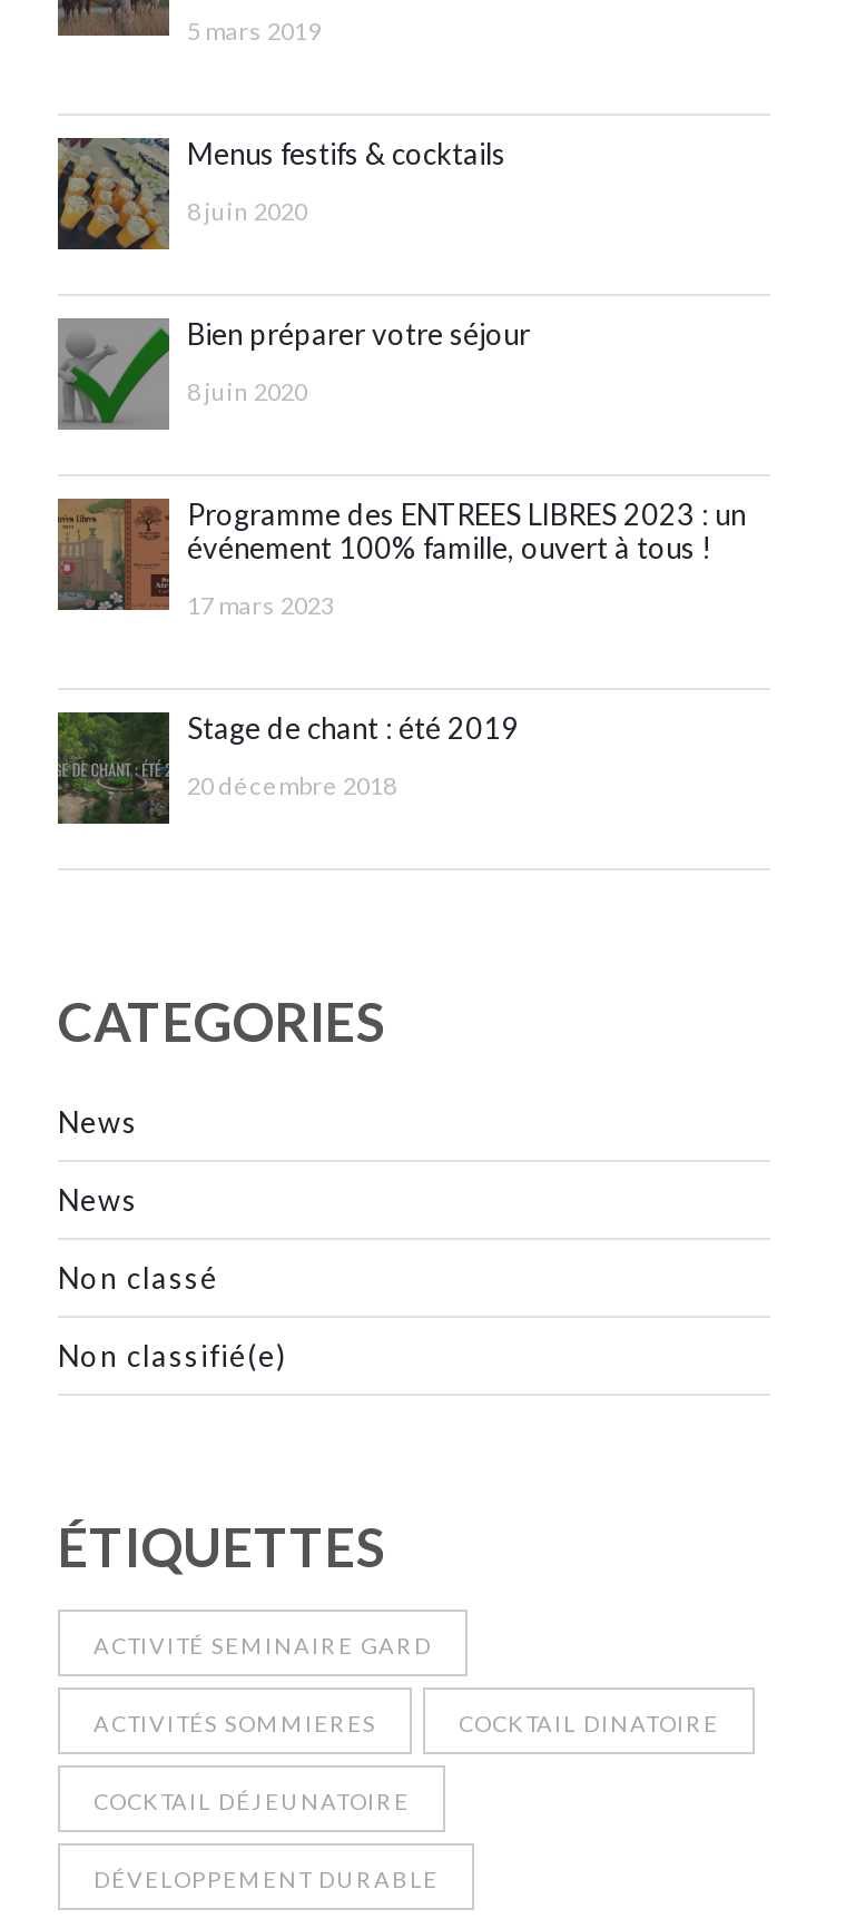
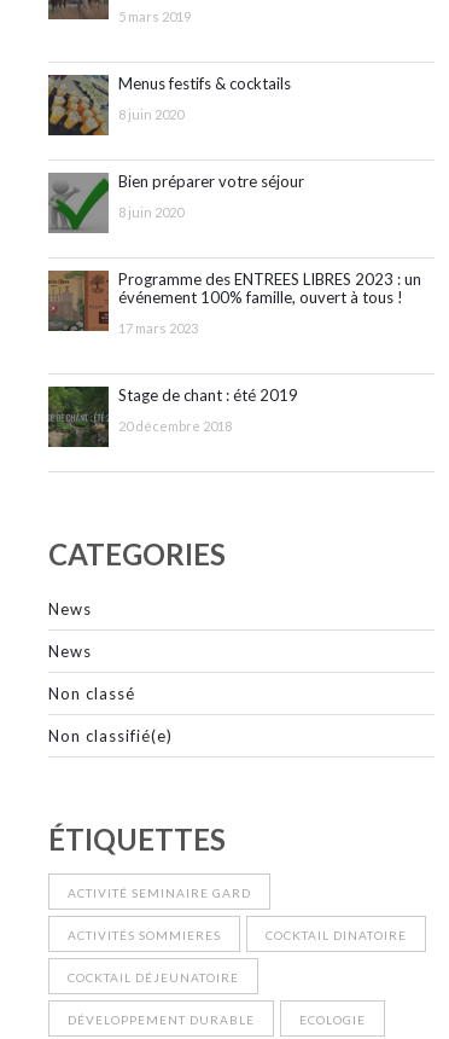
none -> [299,1012,366,1026] ECOLOGIE

